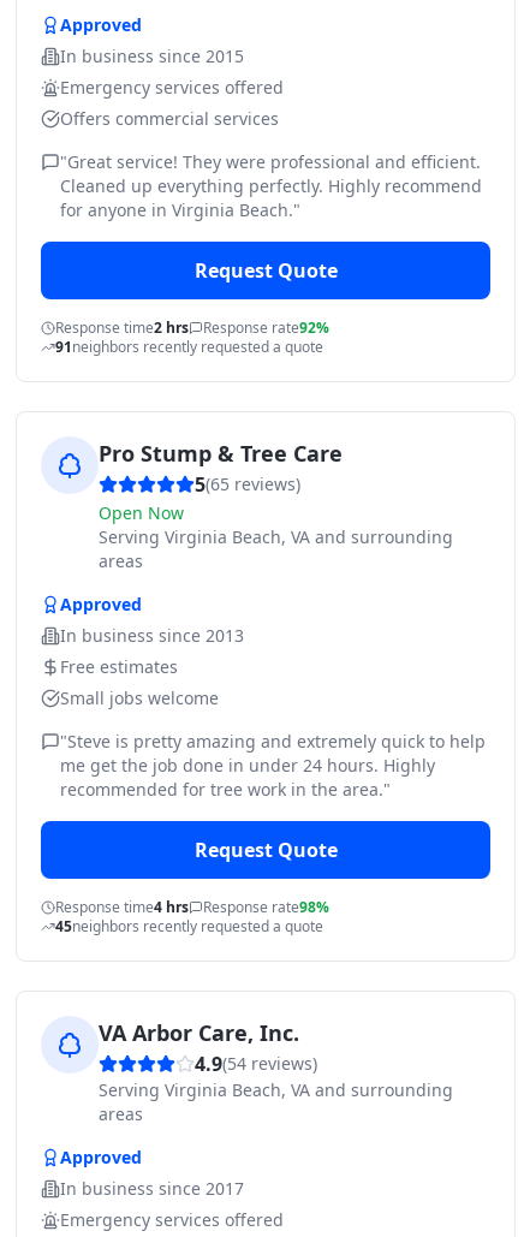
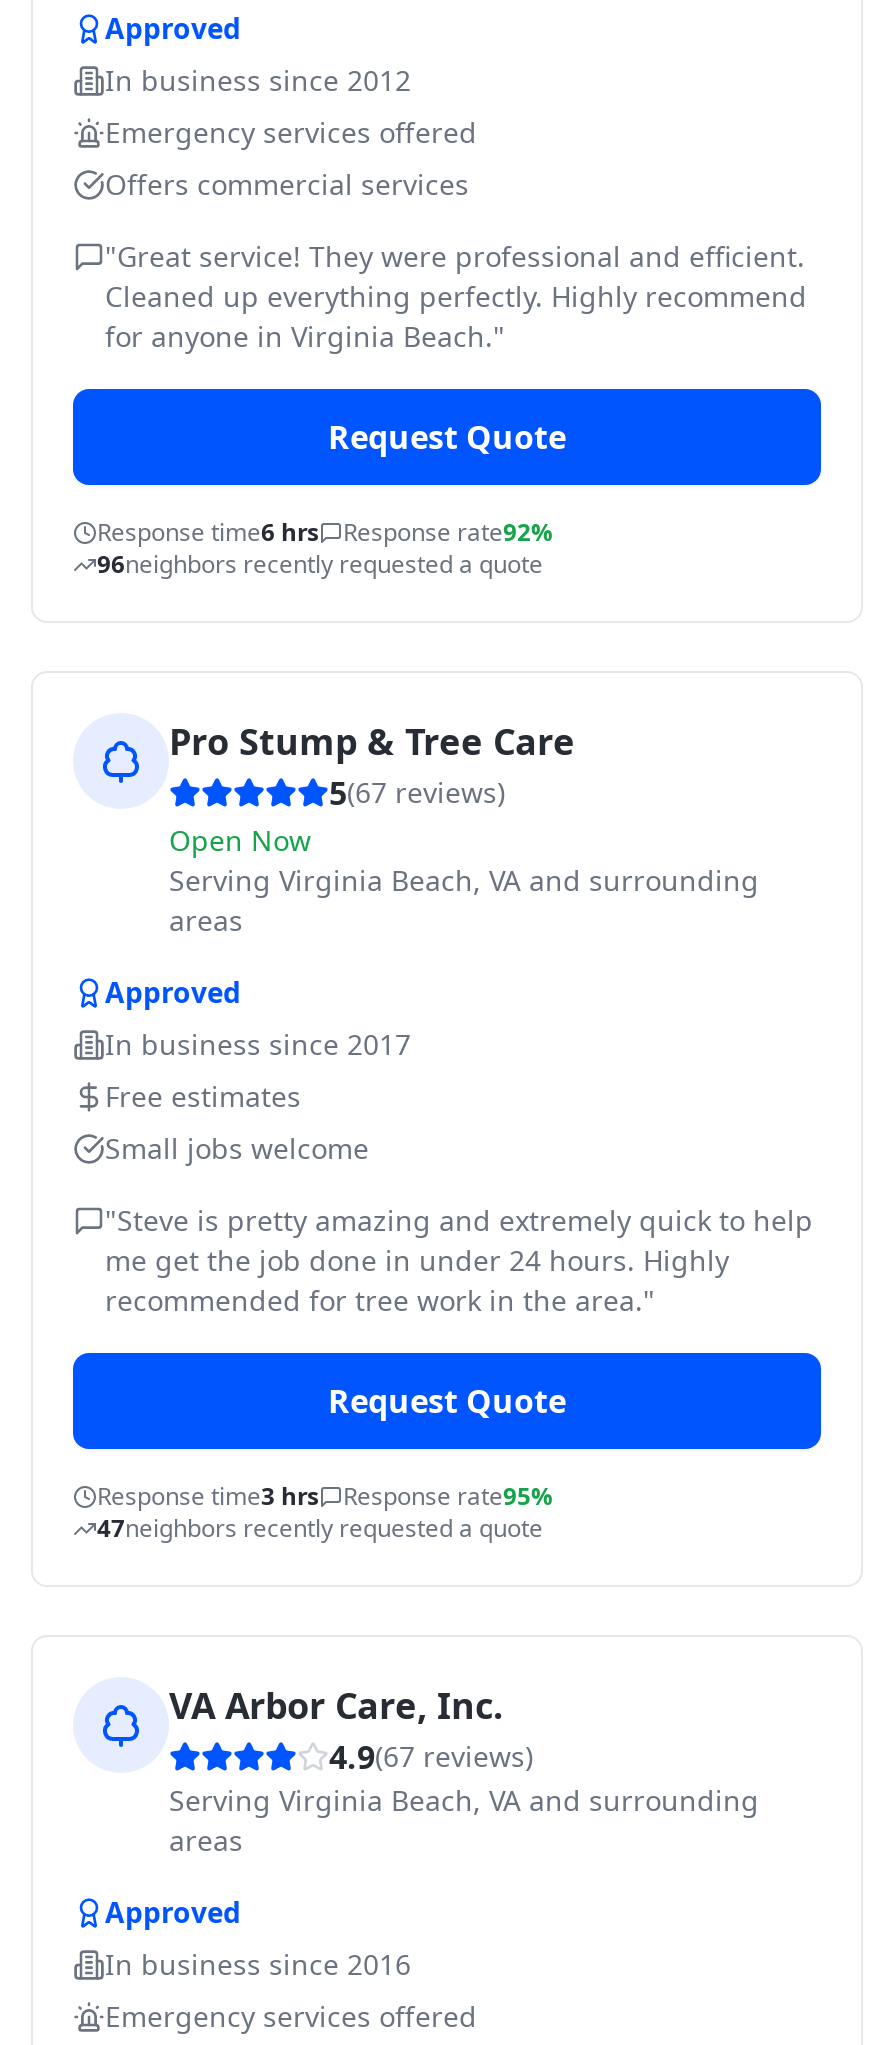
[60,44,244,67] In business since 2015 -> [105,61,411,99] In business since 2012
[55,317,189,338] Response time2 hrs -> [97,515,319,549] Response time6 hrs
[55,337,323,357] 91neighbors recently requested a quote -> [97,547,543,581] 96neighbors recently requested a quote
[195,471,300,498] 5(65 reviews) -> [329,771,505,815] 5(67 reviews)
[60,624,244,647] In business since 2013 -> none
[55,897,189,917] Response time4 hrs -> [97,1479,319,1513] Response time3 hrs
[203,897,329,917] Response rate98% -> [343,1479,553,1513] Response rate95%
[55,916,323,936] 45neighbors recently requested a quote -> [97,1511,543,1545] 47neighbors recently requested a quote
[195,1051,317,1077] 4.9(54 reviews) -> [329,1735,533,1779] 4.9(67 reviews)
none -> [105,1945,411,1983] In business since 2016
moved [60,1177,244,1200] -> [105,1025,411,1063]: In business since 2017

